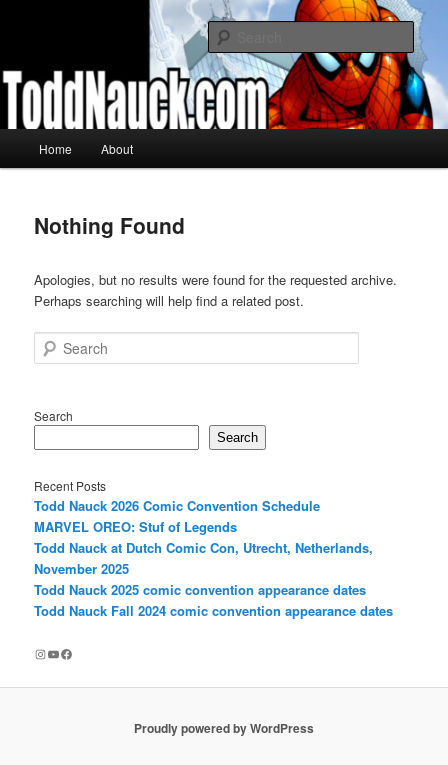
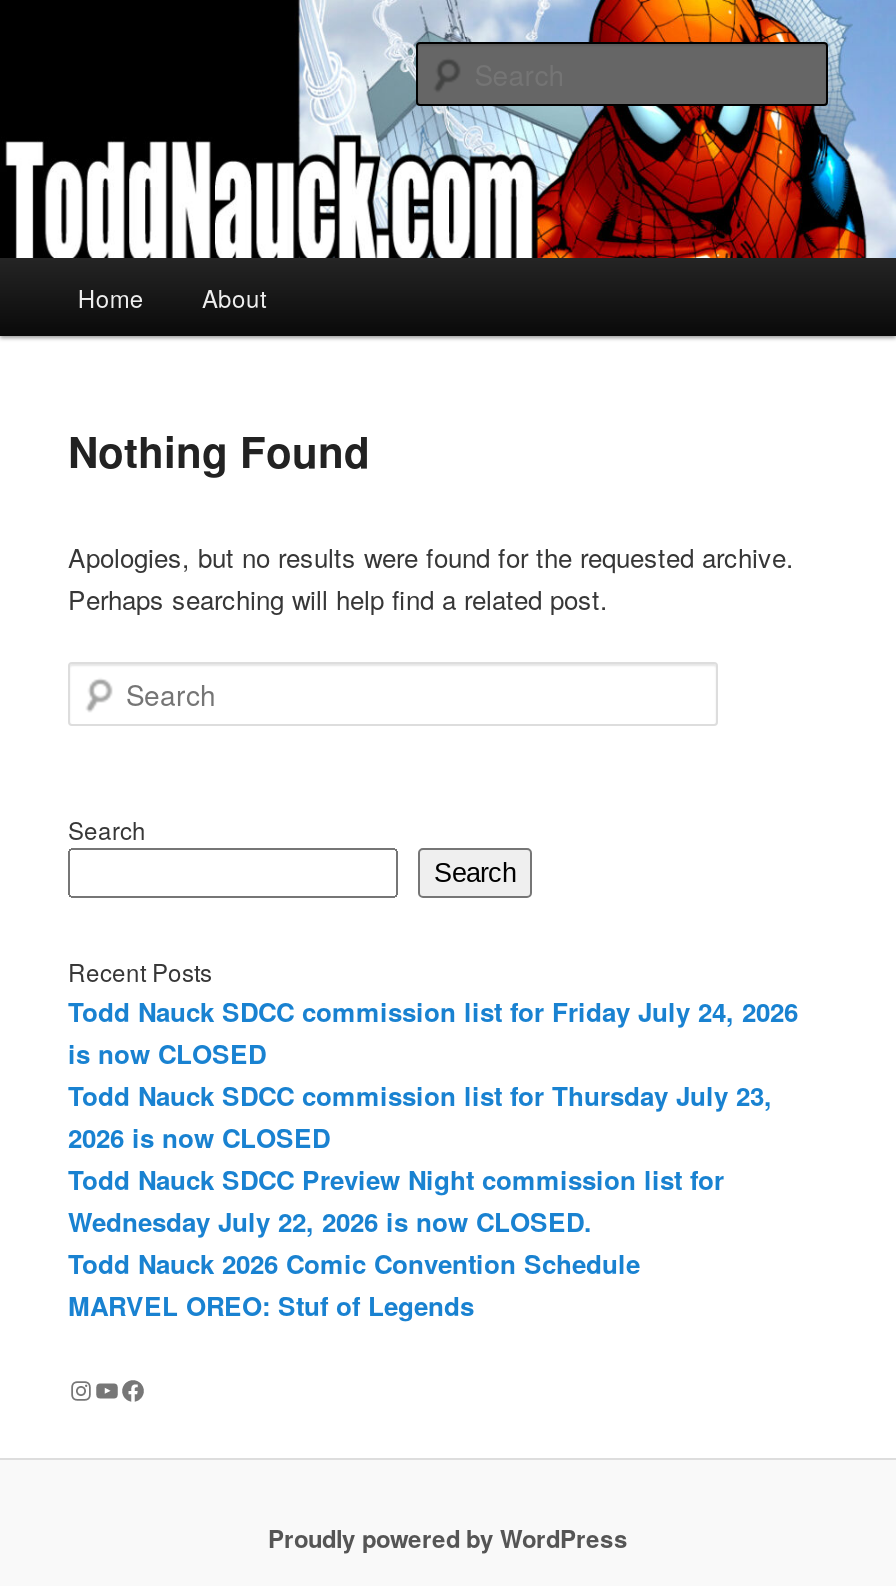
none -> [68,992,798,1240] Todd Nauck SDCC commission list for Friday July 24, 2026 | is now CLOSED | Todd Nauck SDCC commission list for Thursday July 23, | 2026 is now CLOSED | Todd Nauck SDCC Preview Night commission list for | Wednesday July 22, 2026 is now CLOSED.
moved [34,496,320,536] -> [68,1244,640,1324]: Todd Nauck 2026 Comic Convention Schedule | MARVEL OREO: Stuf of Legends
[34,538,393,620] Todd Nauck at Dutch Comic Con, Utrecht, Netherlands, | November 2025 | Todd Nauck 2025 comic convention appearance dates | Todd Nauck Fall 2024 comic convention appearance dates -> none

